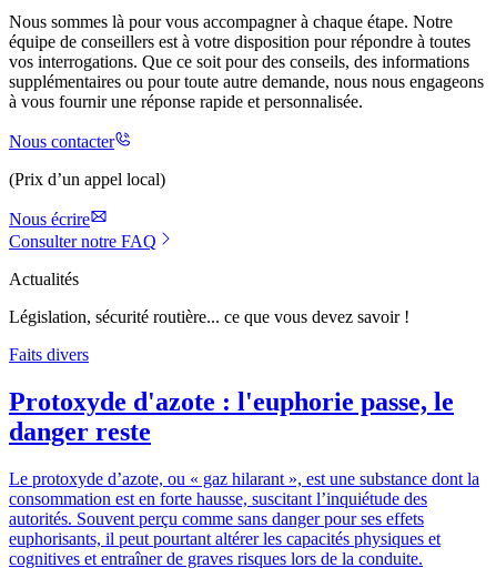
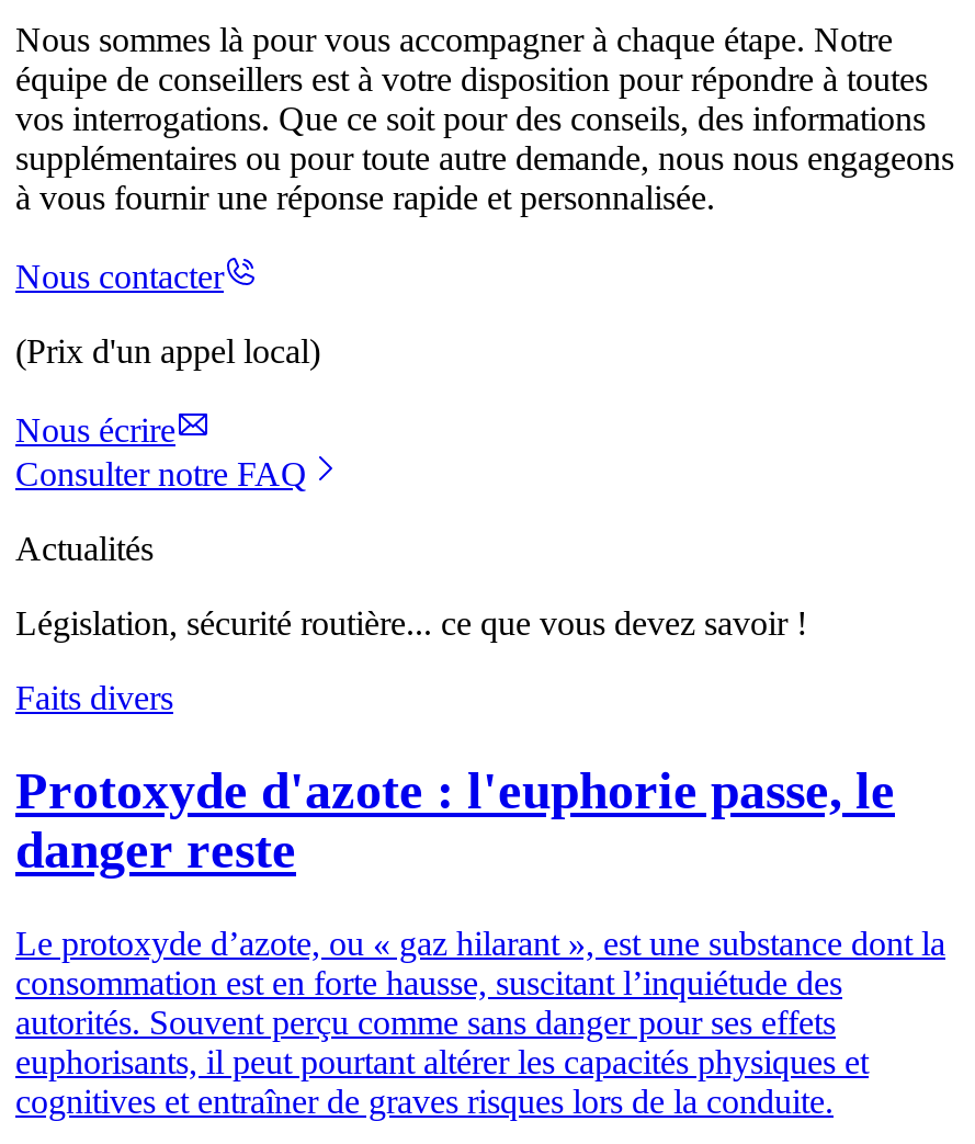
[9,170,165,189] (Prix d’un appel local) -> [15,332,320,369] (Prix d'un appel local)

